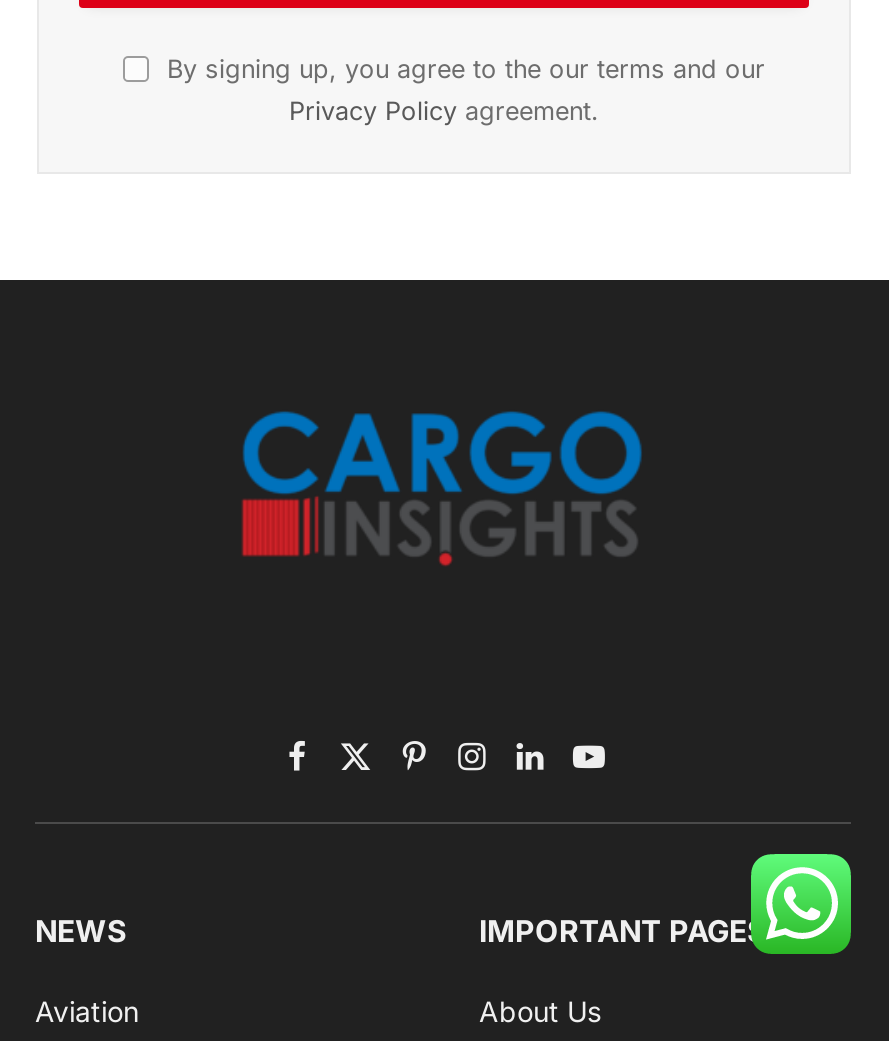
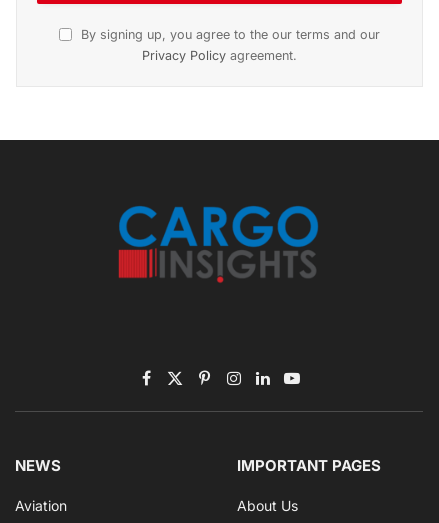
[749,852,853,956] [image] -> none

